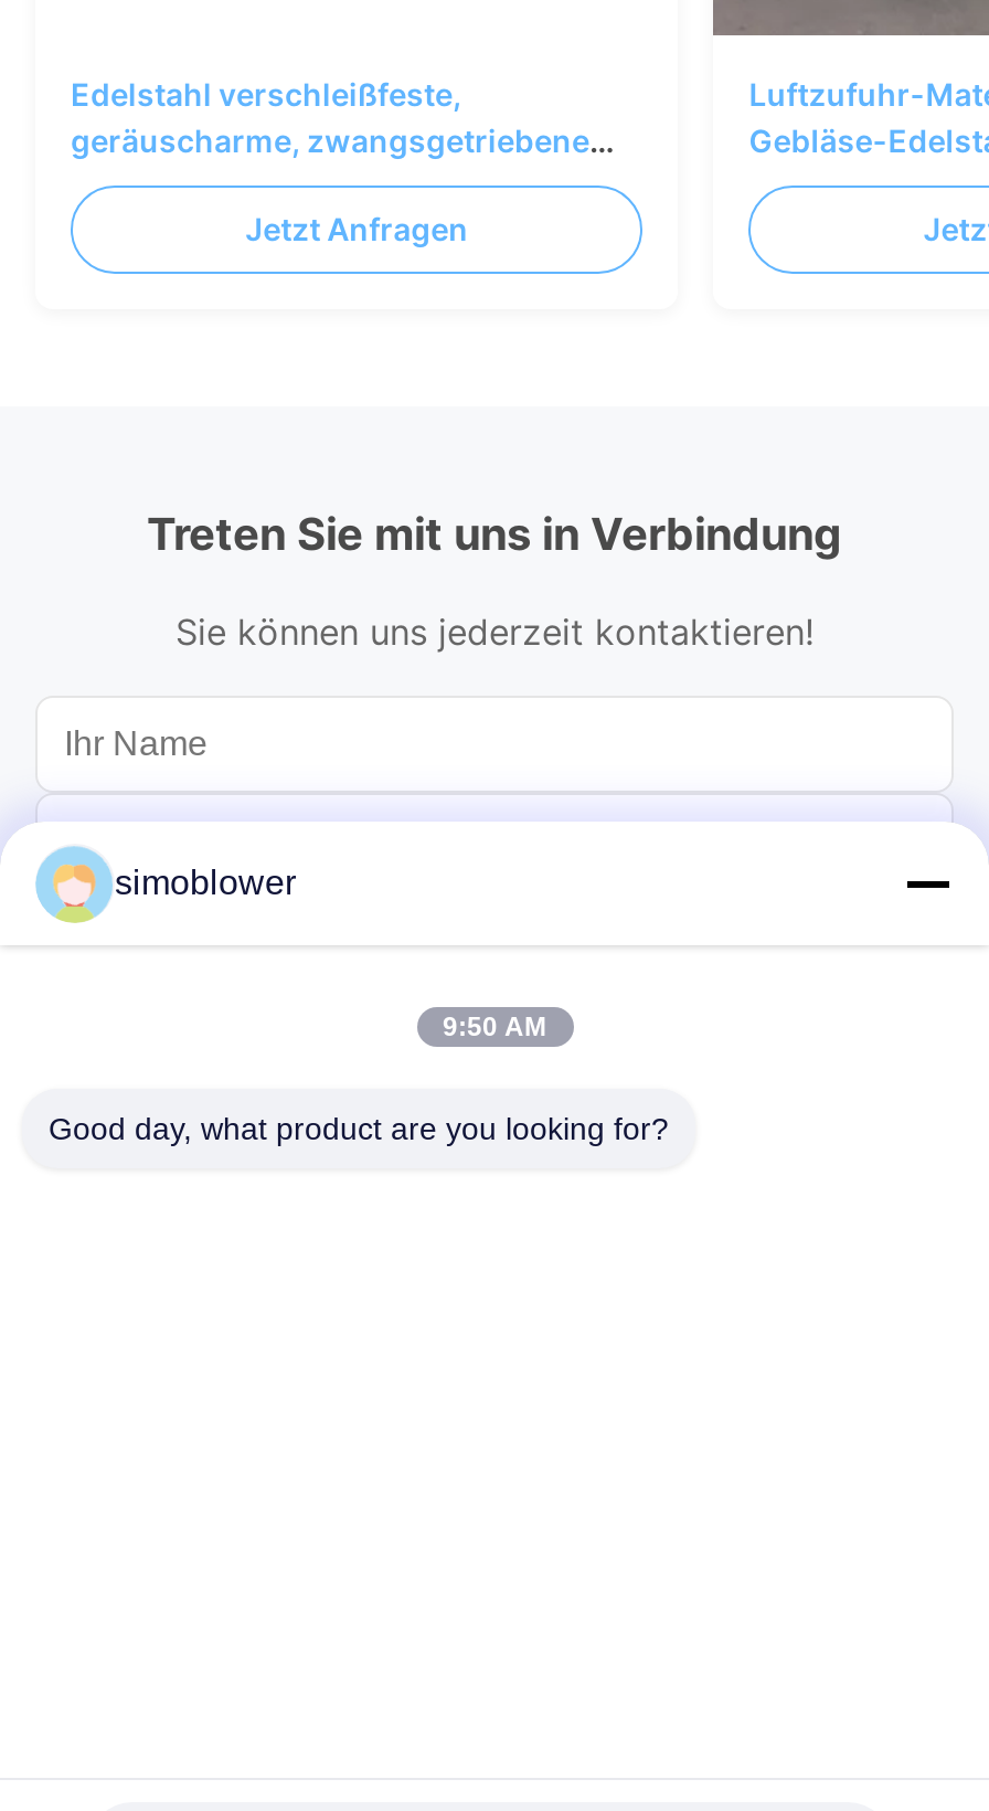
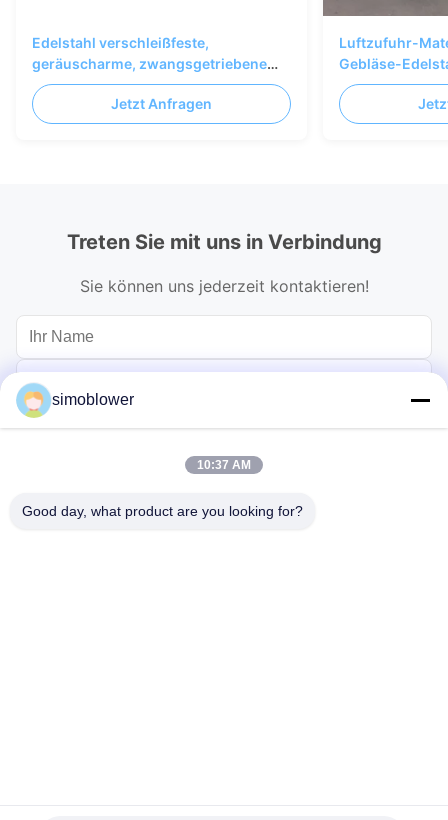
[443,1012,546,1042] 9:50 AM -> [197,458,251,472] 10:37 AM

